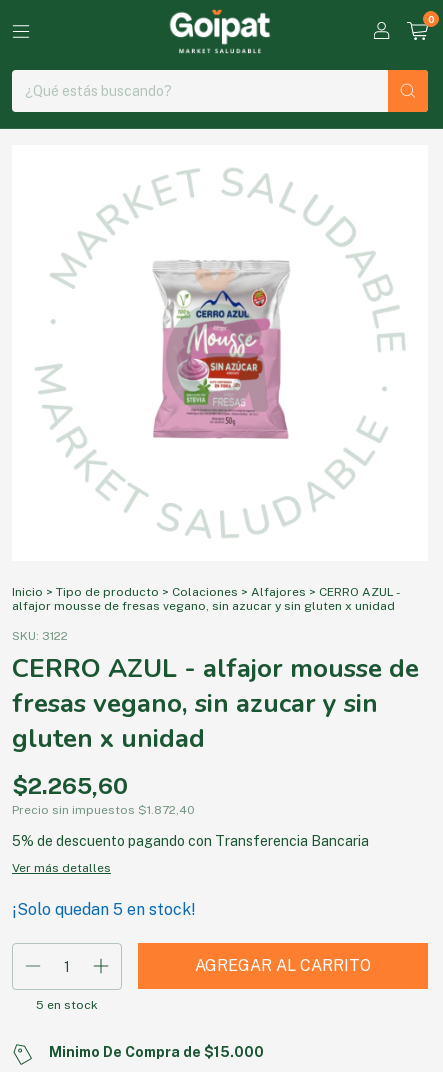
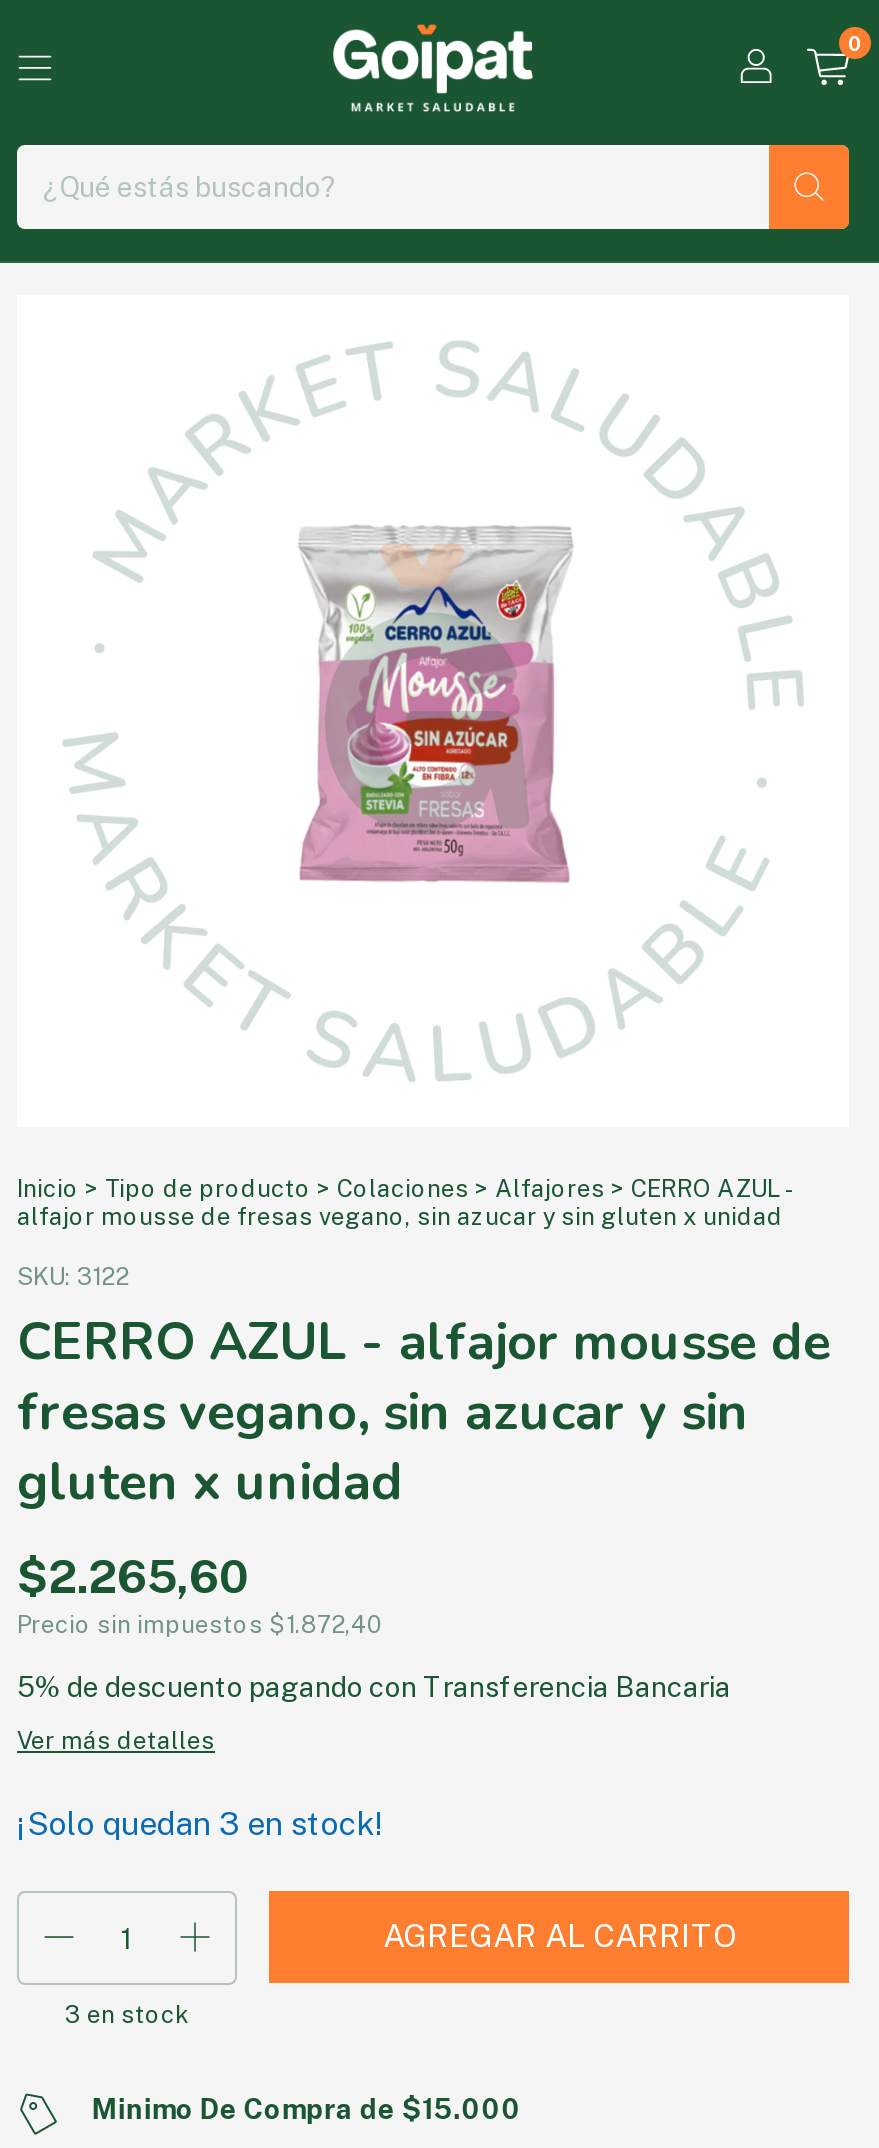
[12,900,196,919] ¡Solo quedan 5 en stock! -> [17,1805,385,1843] ¡Solo quedan 3 en stock!
[36,998,98,1012] 5 en stock -> [65,2001,189,2029] 3 en stock

